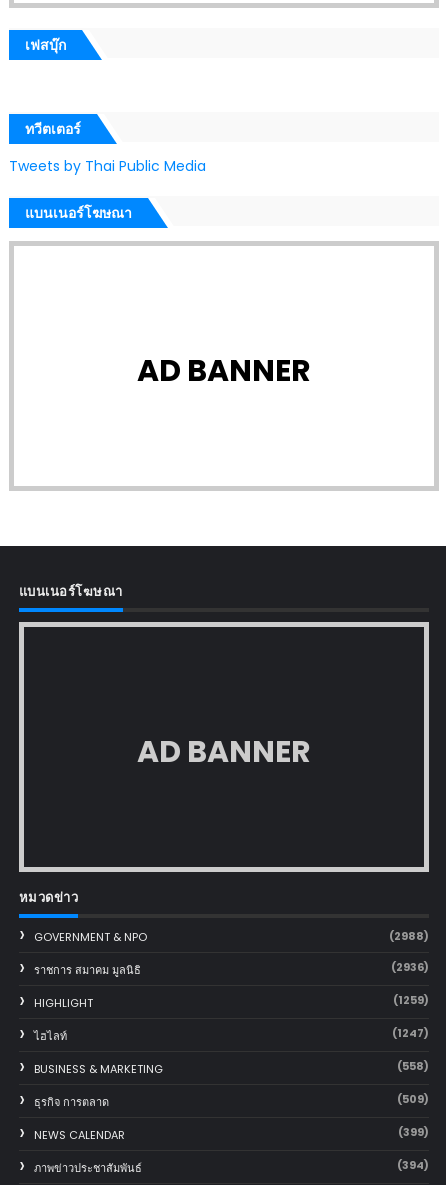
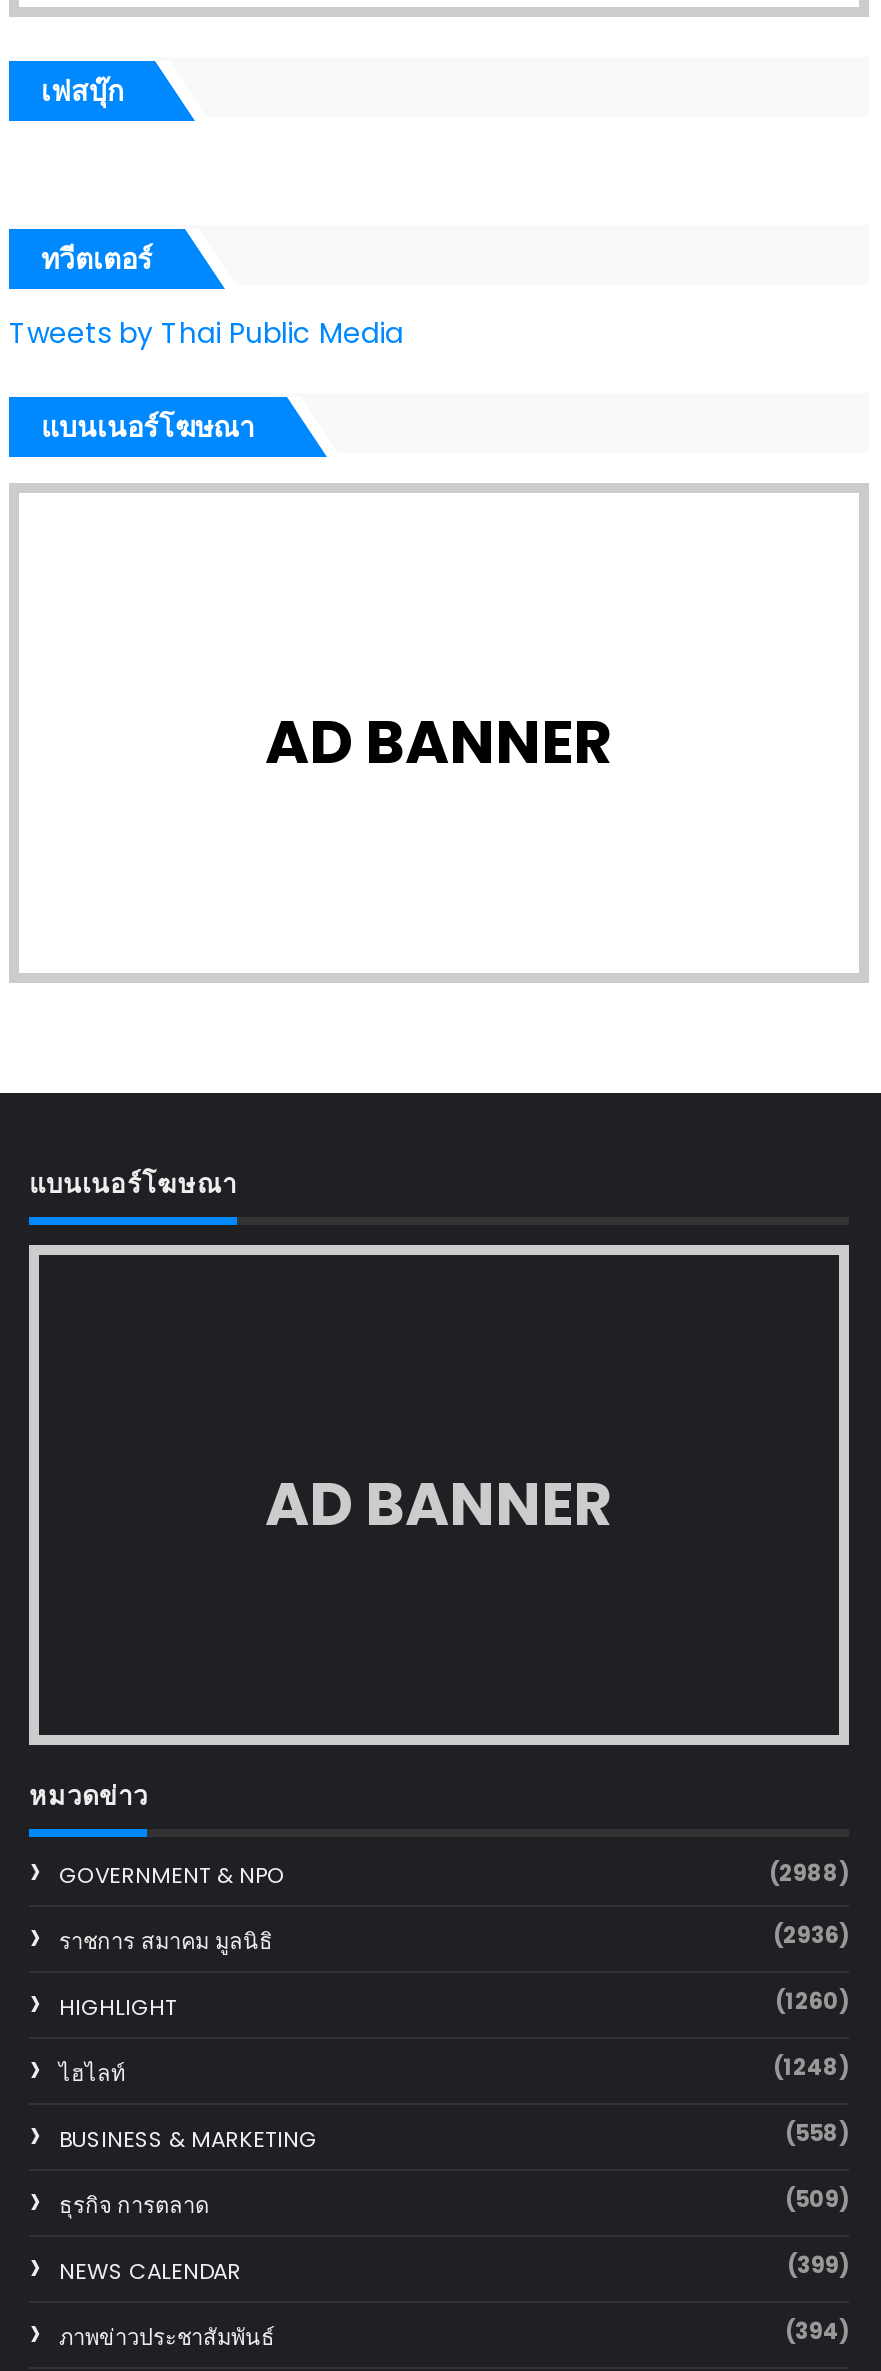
[393,992,429,1008] (1259) -> [775,1984,849,2016] (1260)
[392,1025,429,1041] (1247) -> [773,2050,849,2082] (1248)

